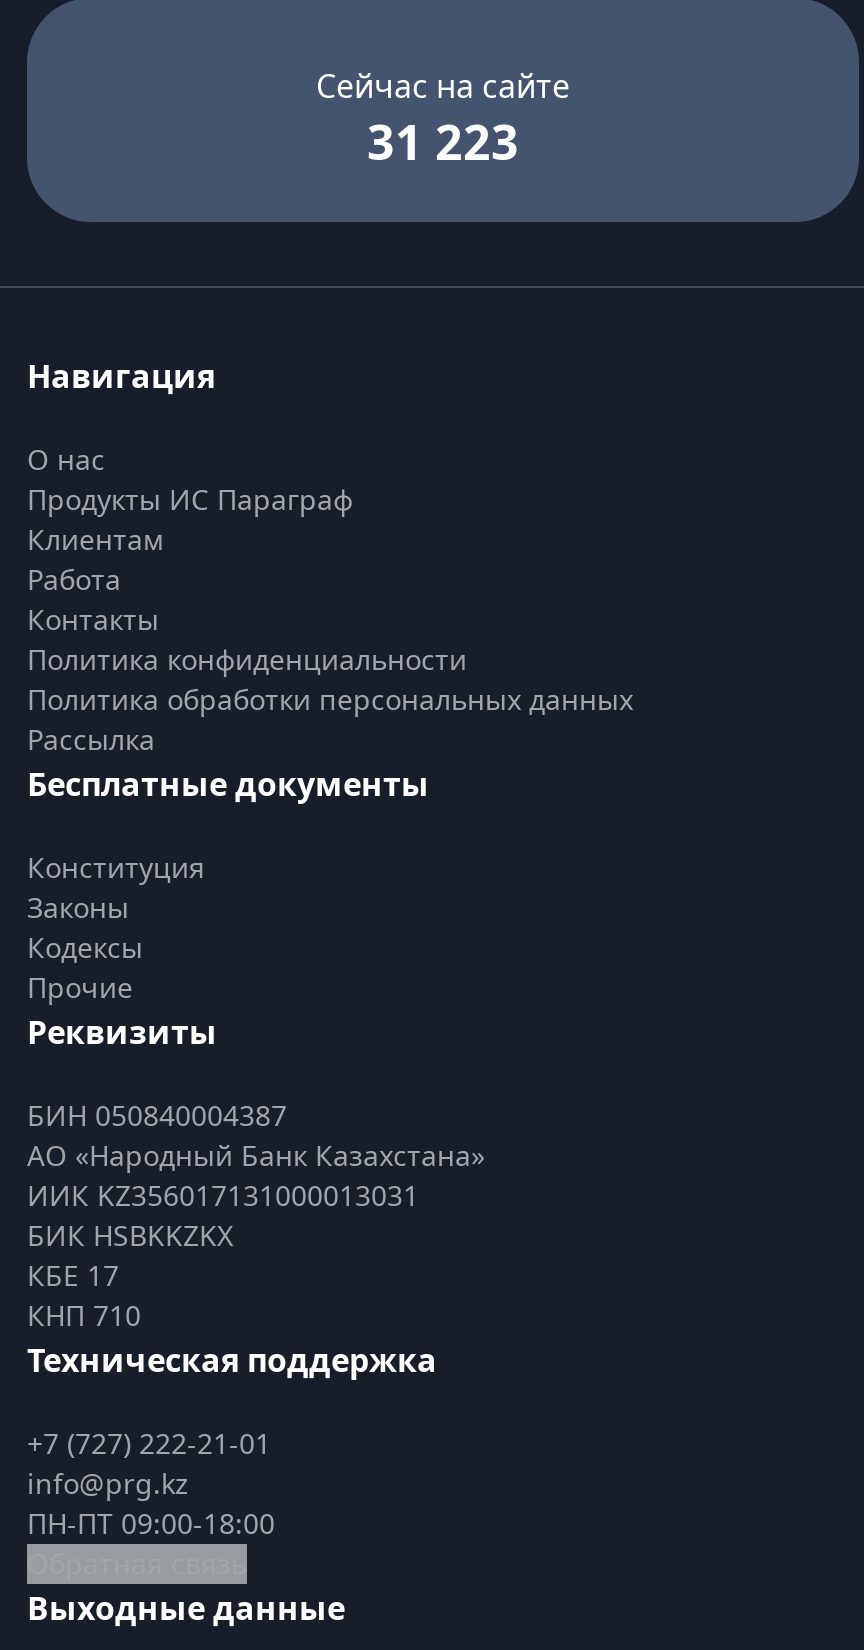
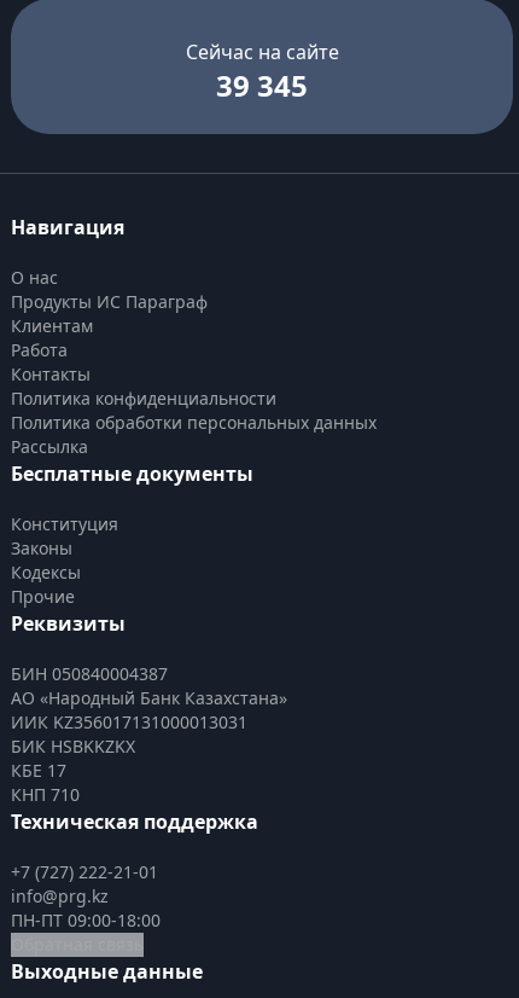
[367,108,519,174] 31 223 -> [216,65,308,105] 39 345

